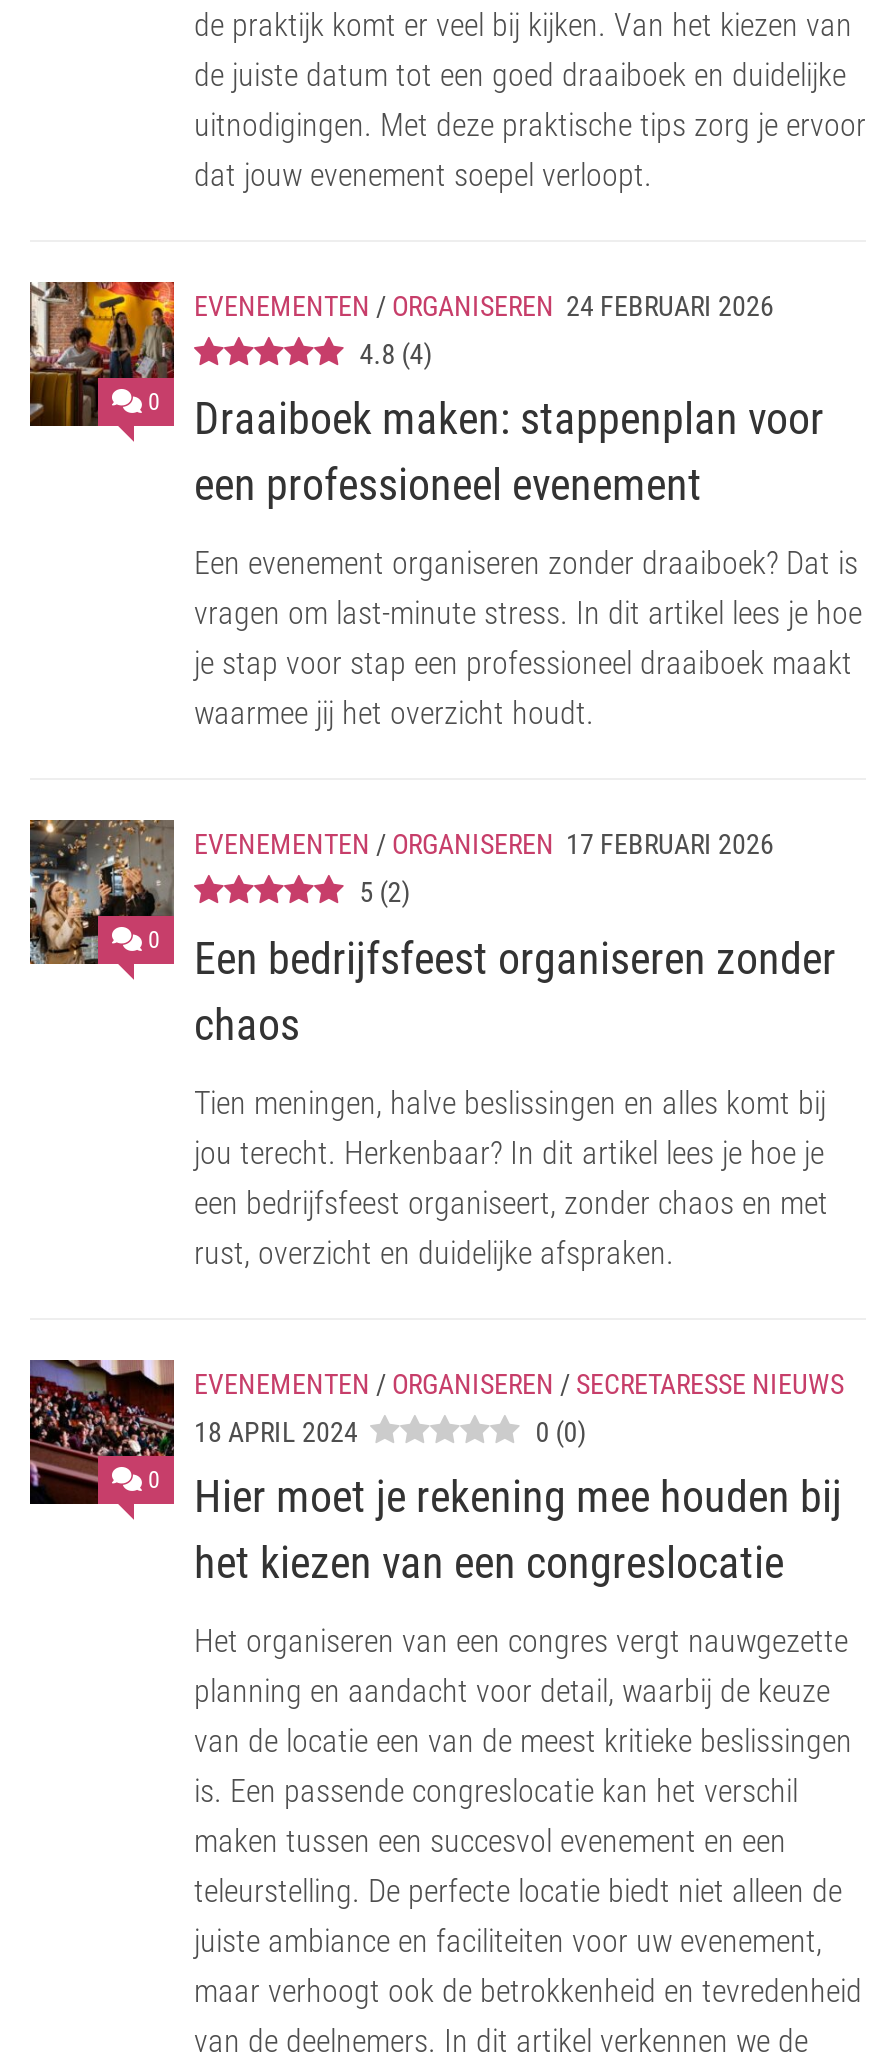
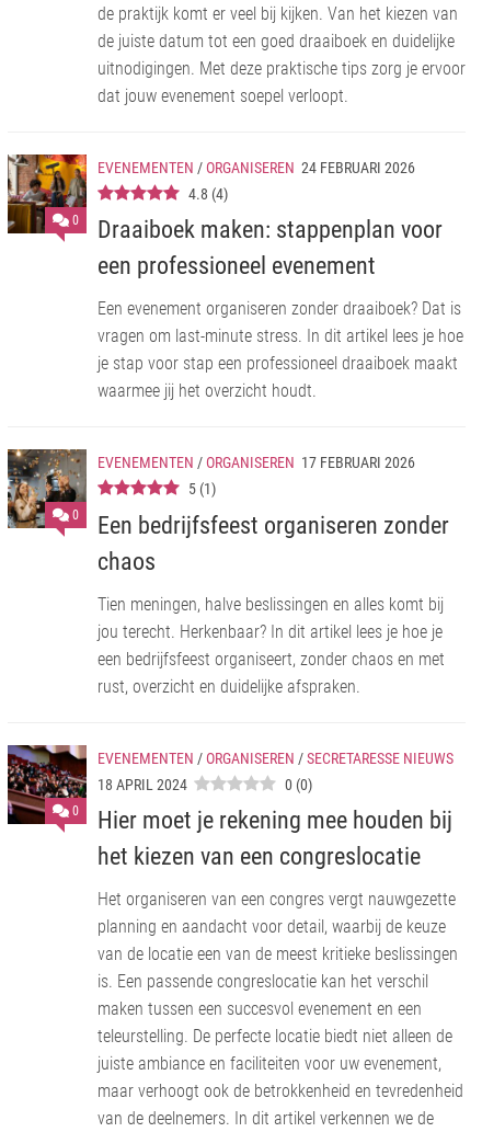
[360,877,410,909] 5 (2) -> [188,480,216,498] 5 (1)

